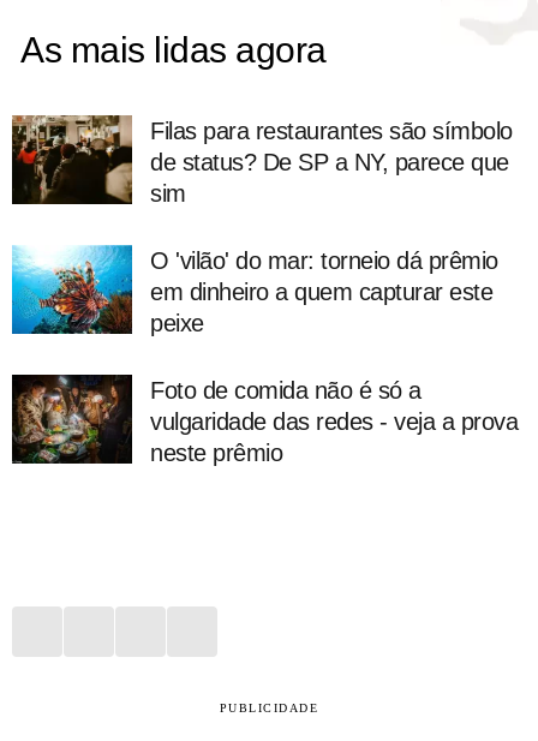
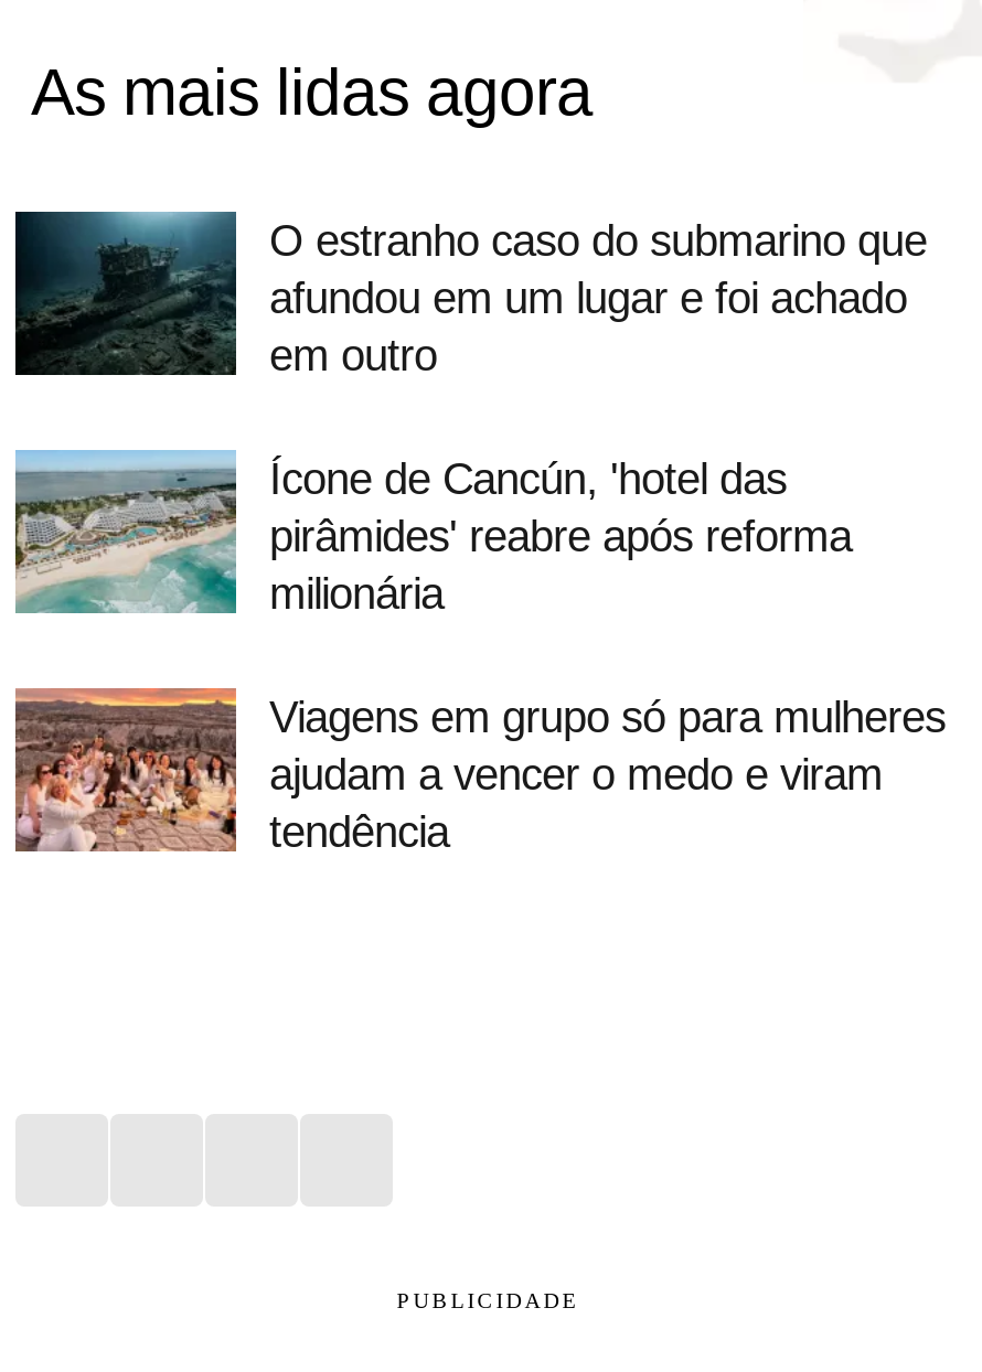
[11,114,512,206] [image] | Filas para restaurantes são símbolo | de status? De SP a NY, parece que | sim -> [13,210,927,378] [image] | O estranho caso do submarino que | afundou em um lugar e foi achado | em outro
[11,245,498,336] [image] | O 'vilão' do mar: torneio dá prêmio | em dinheiro a quem capturar este | peixe -> [13,448,852,617] [image] | Ícone de Cancún, 'hotel das | pirâmides' reabre após reforma | milionária
[11,374,518,465] [image] | Foto de comida não é só a | vulgaridade das redes - veja a prova | neste prêmio -> [13,686,946,855] [image] | Viagens em grupo só para mulheres | ajudam a vencer o medo e viram | tendência

